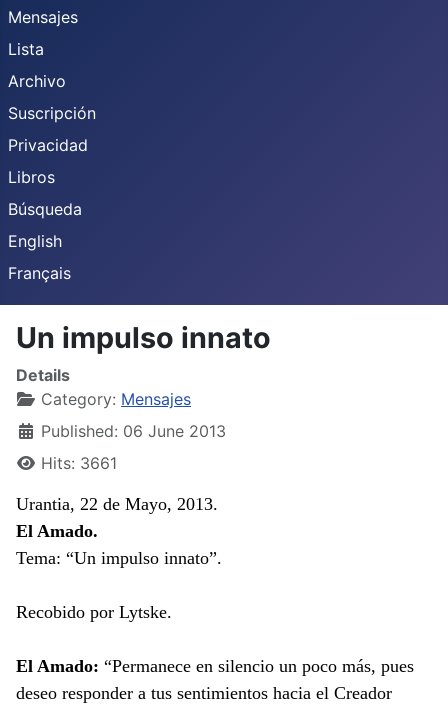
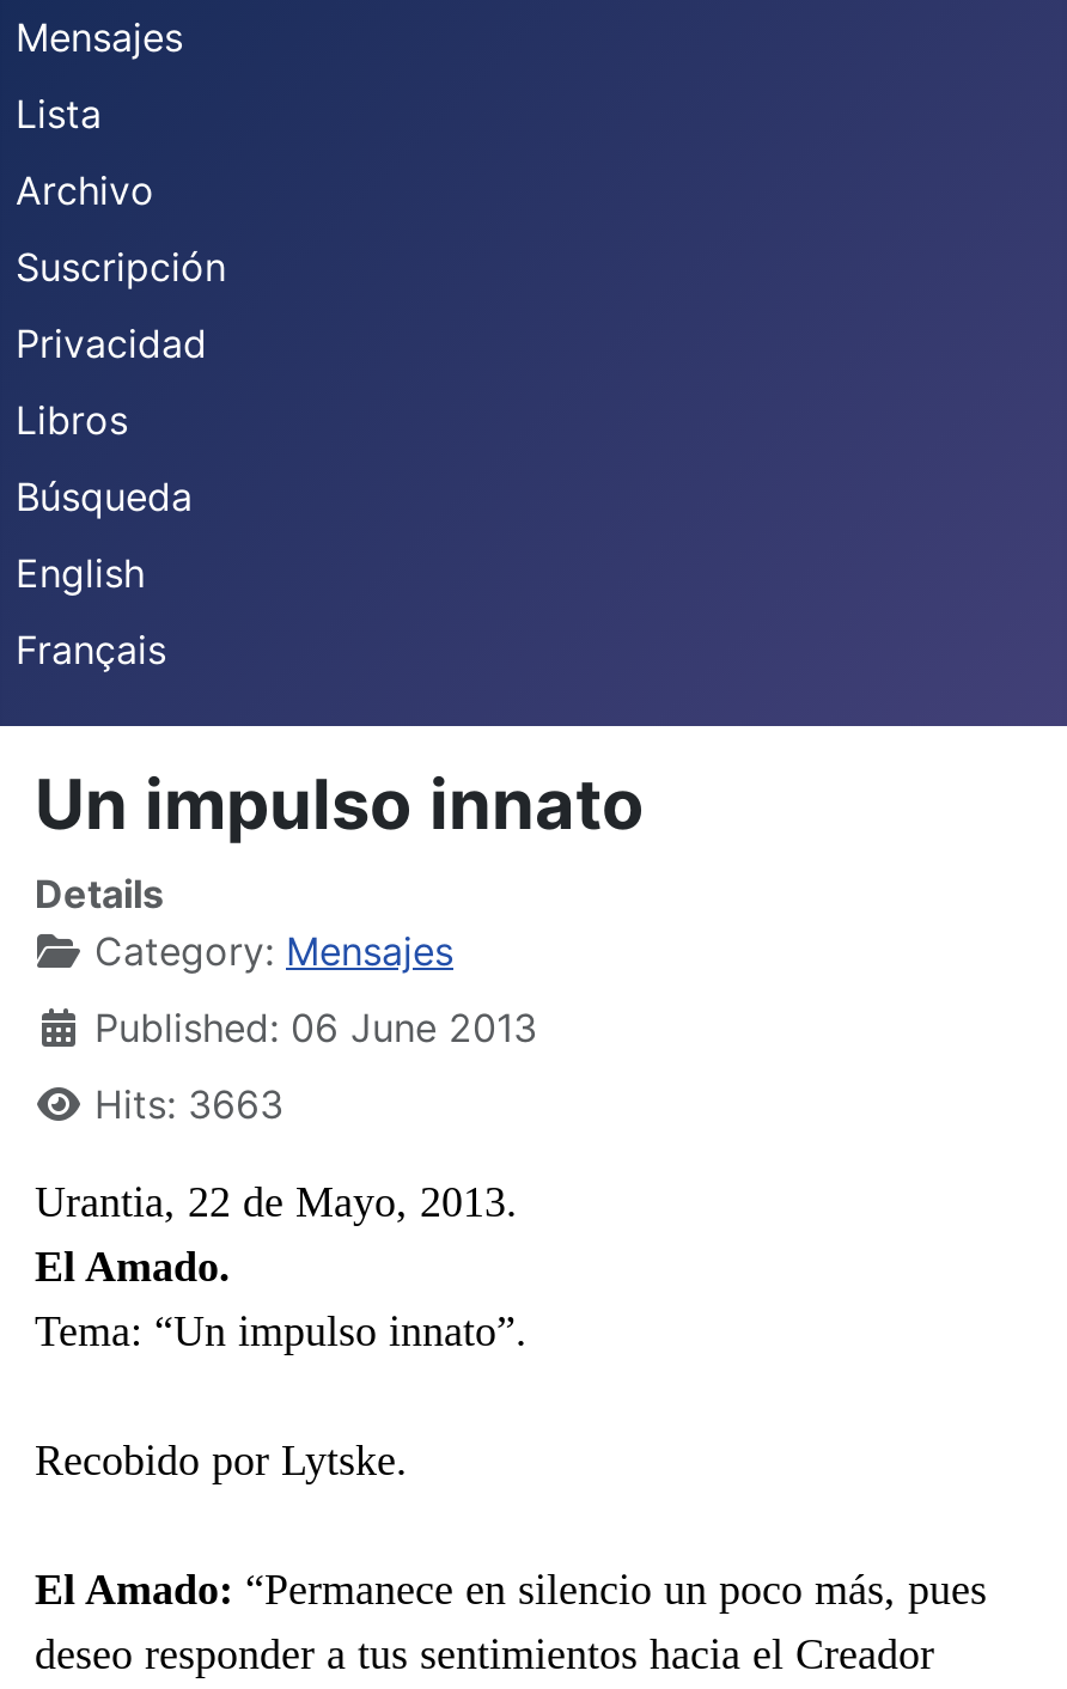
[41,453,117,473] Hits: 3661 -> [94,1080,283,1128] Hits: 3663

